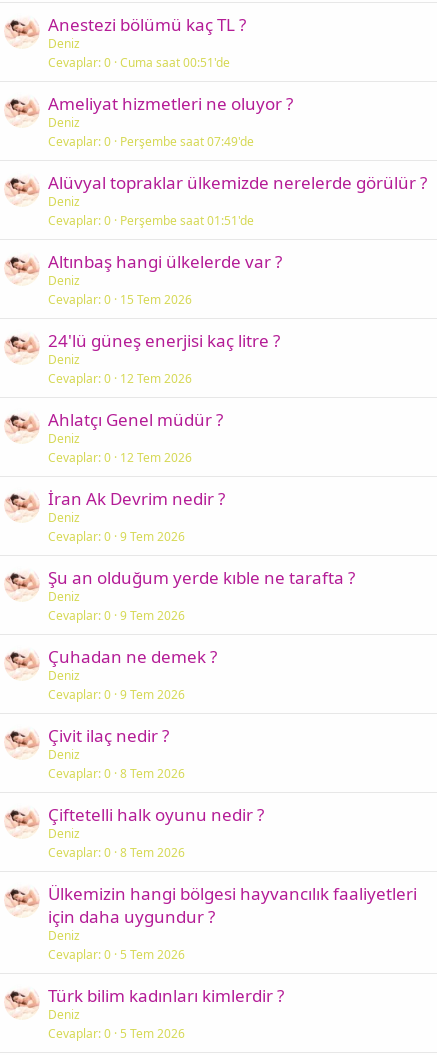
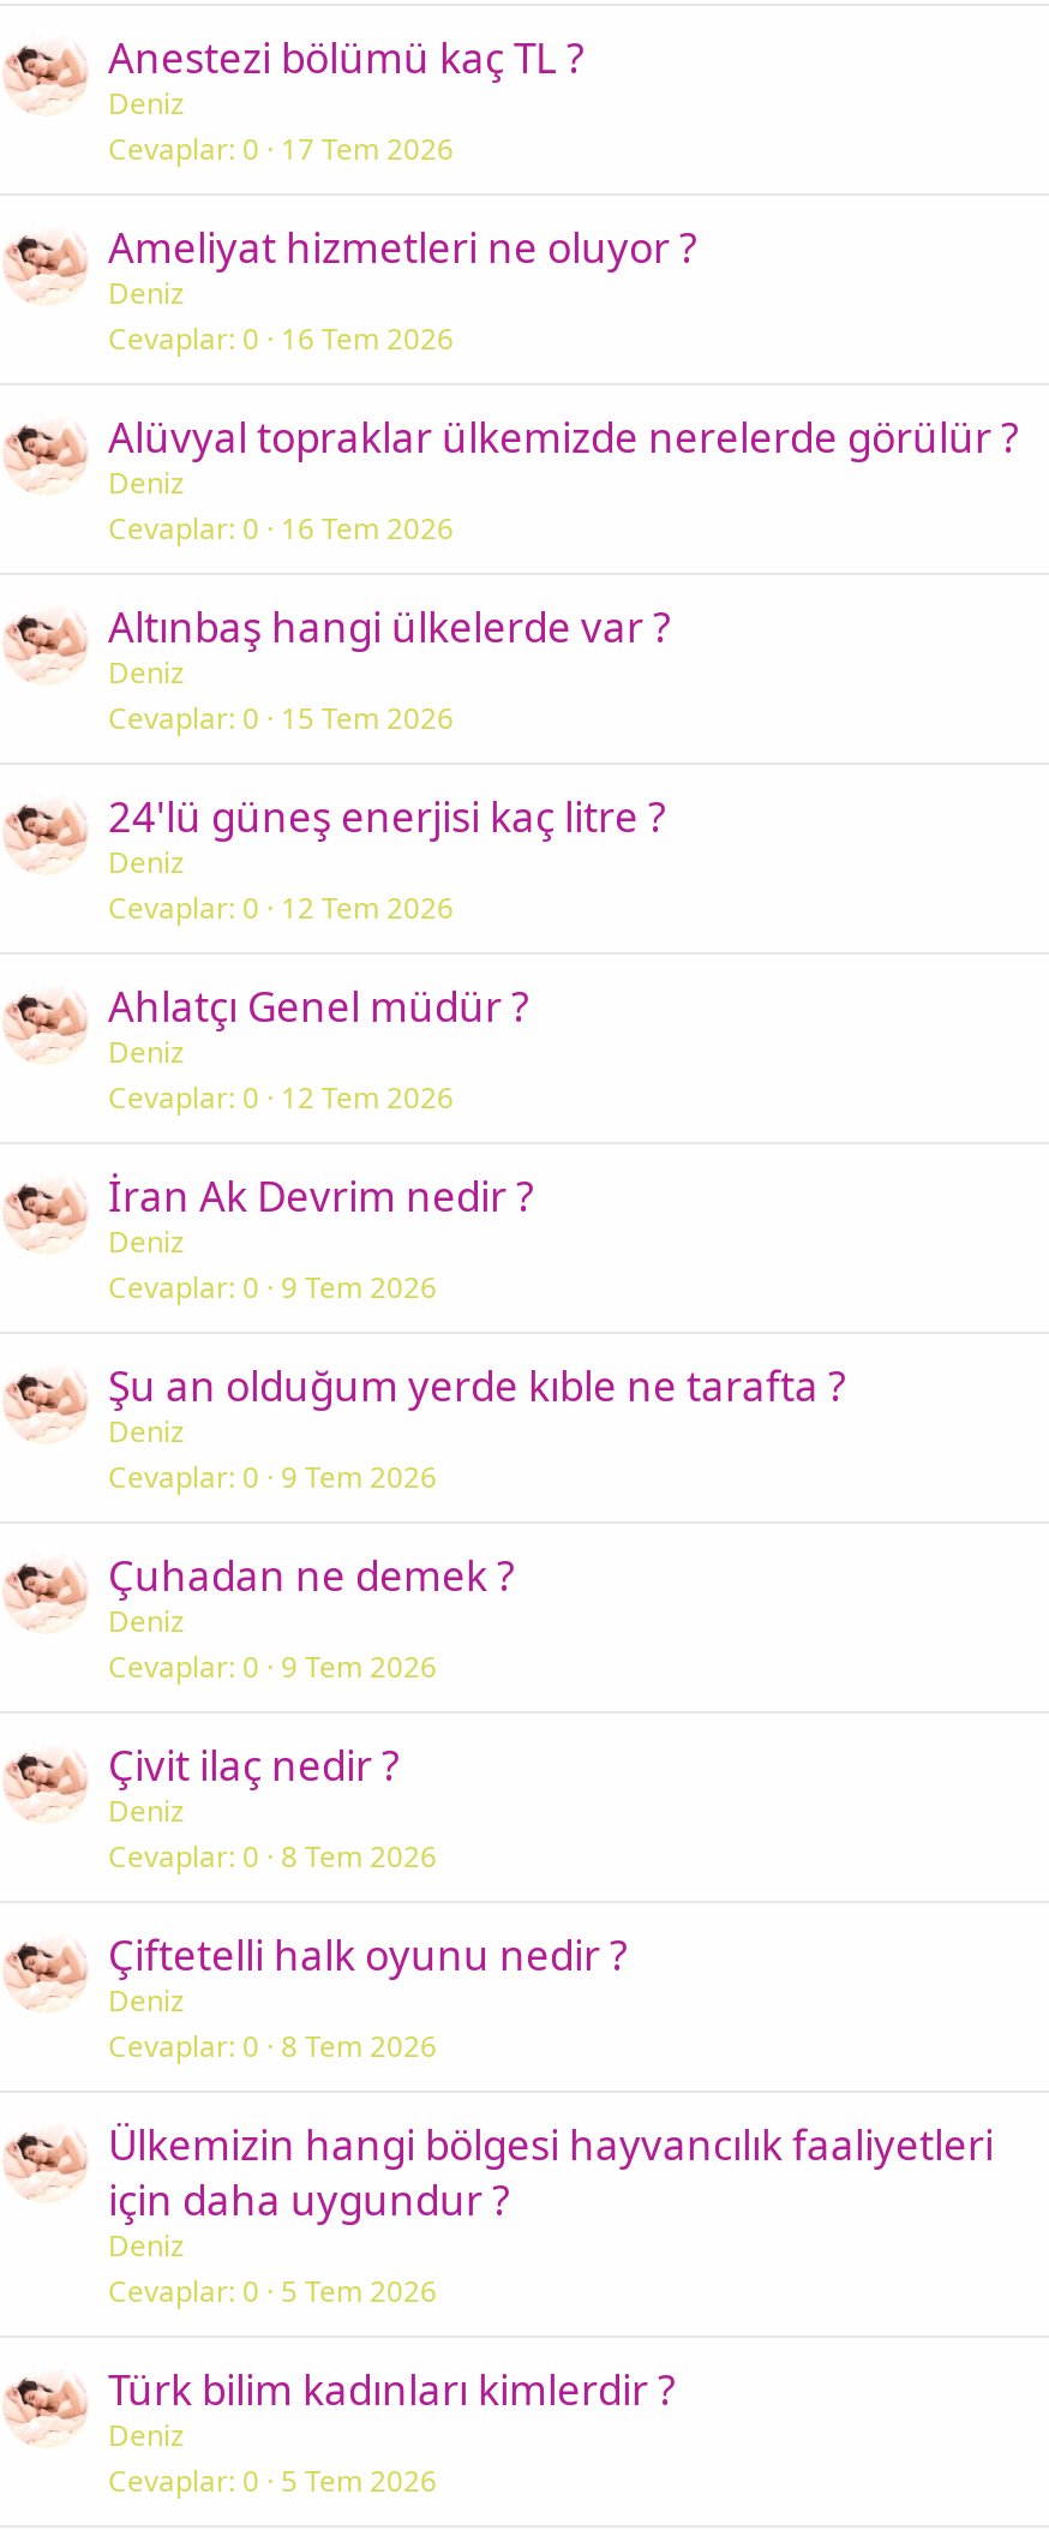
[48,54,230,71] Cevaplar 0 Cuma saat 00:51'de -> [108,128,454,169] Cevaplar 0 17 Tem 2026
[48,133,254,150] Cevaplar 0 Perşembe saat 07:49'de -> [108,318,454,359] Cevaplar 0 16 Tem 2026
[48,212,254,229] Cevaplar 0 Perşembe saat 01:51'de -> [108,508,454,549] Cevaplar 0 16 Tem 2026

